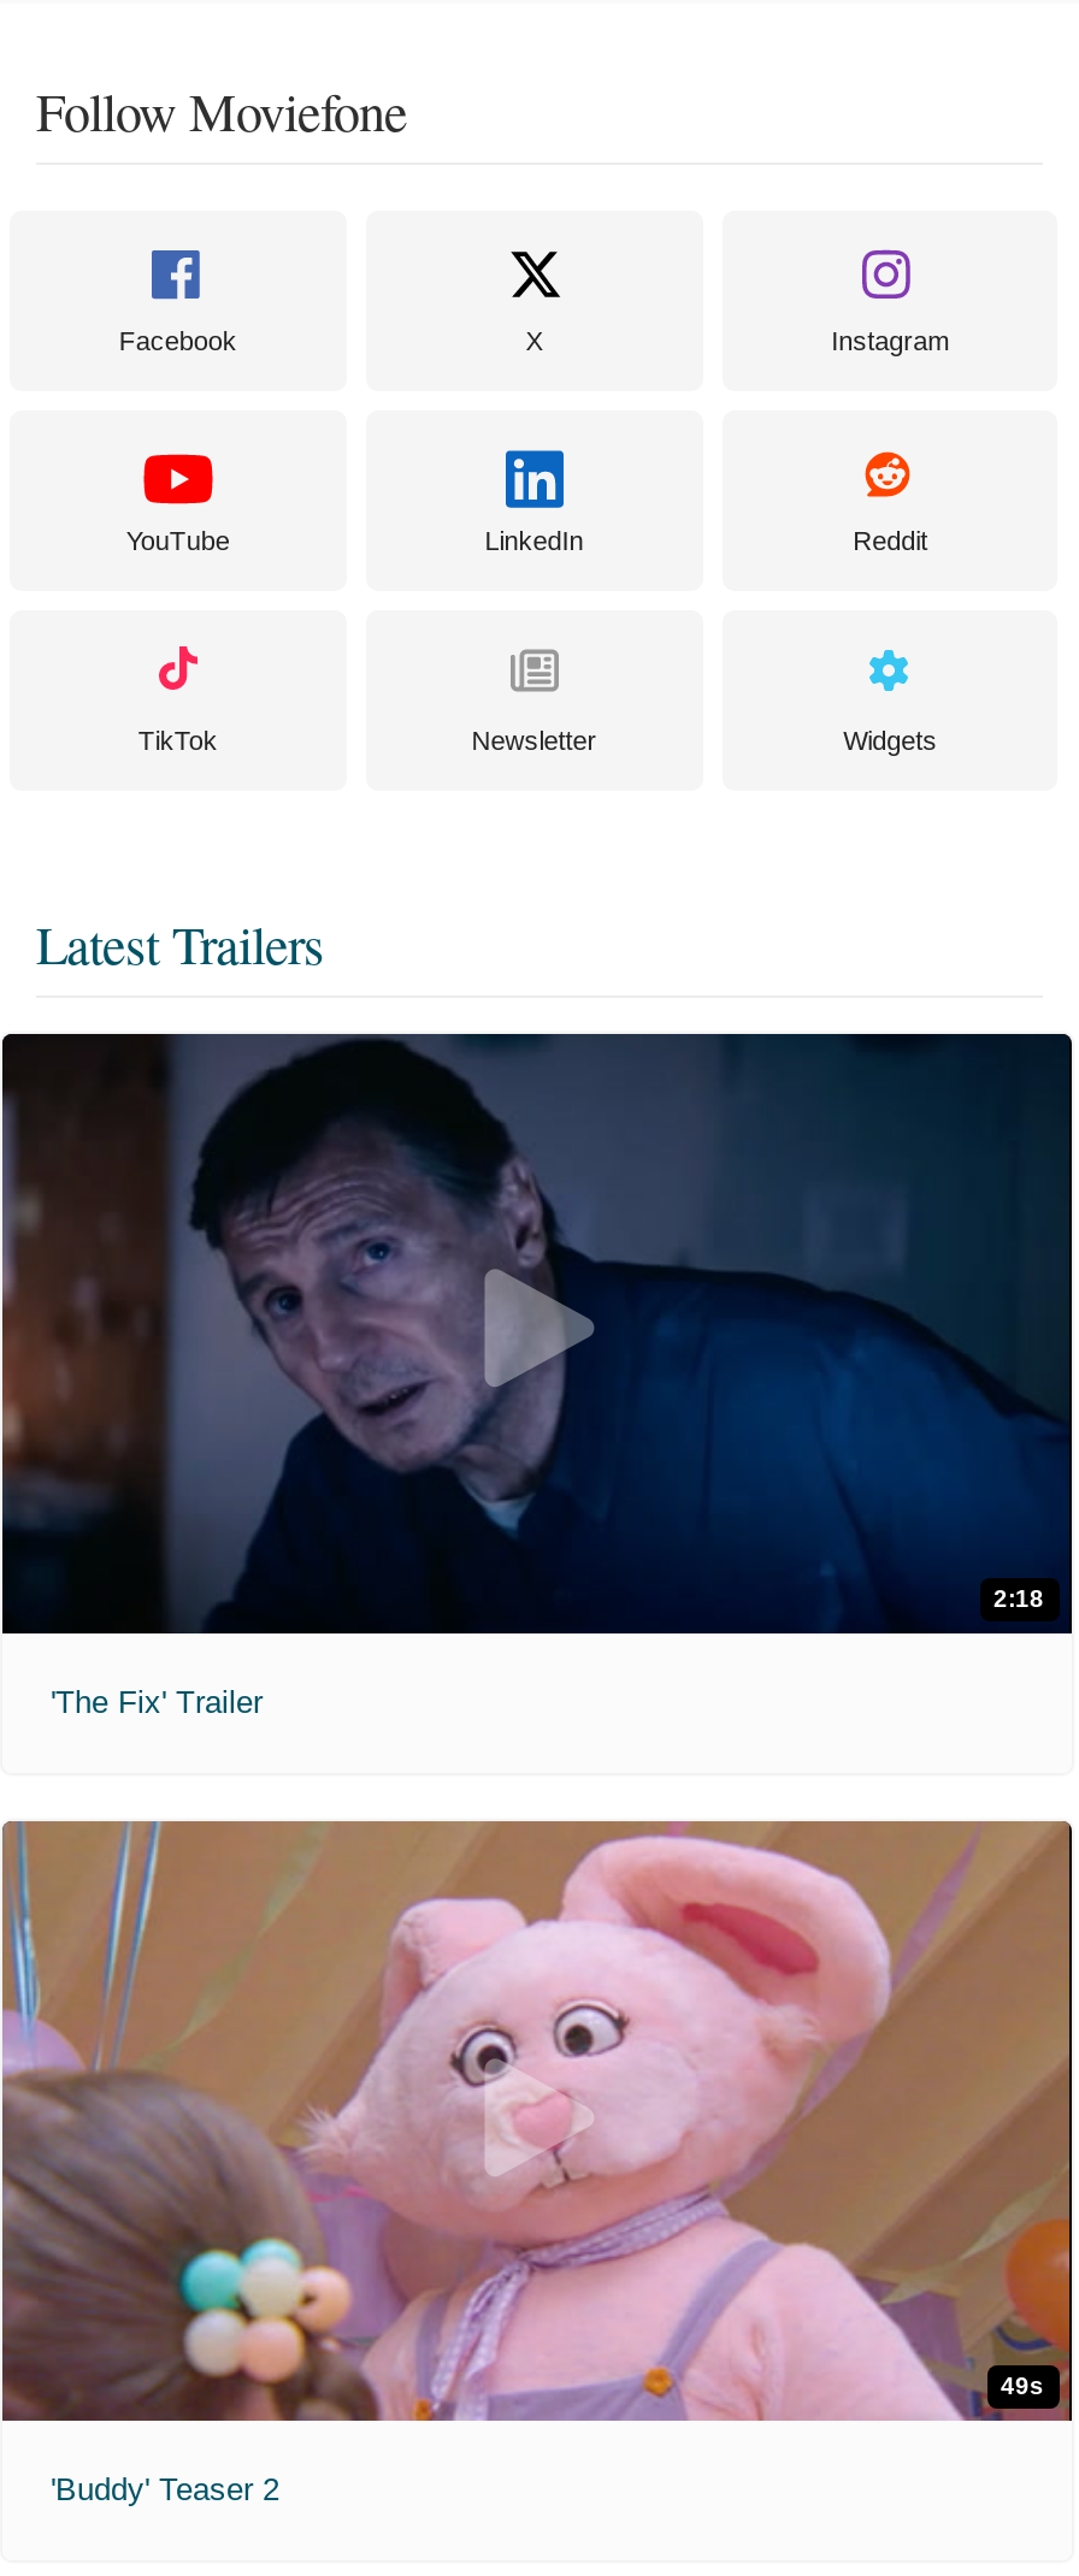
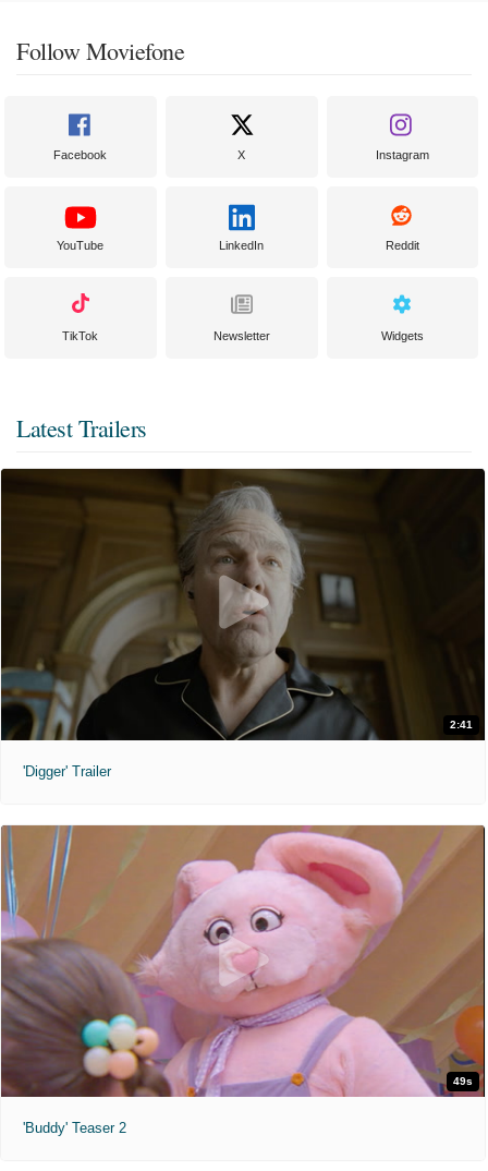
[7,1034,1069,1636] [image] | 2:18 -> [3,469,484,741] [image] | 2:41
[51,1684,263,1720] 'The Fix' Trailer -> [23,763,111,779] 'Digger' Trailer

